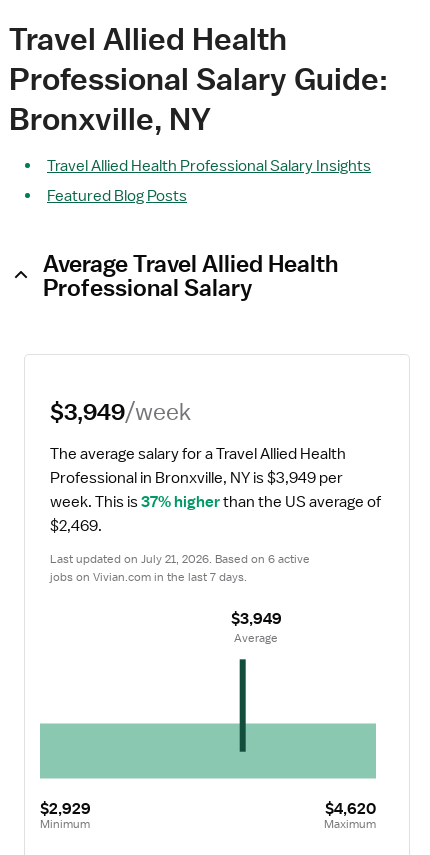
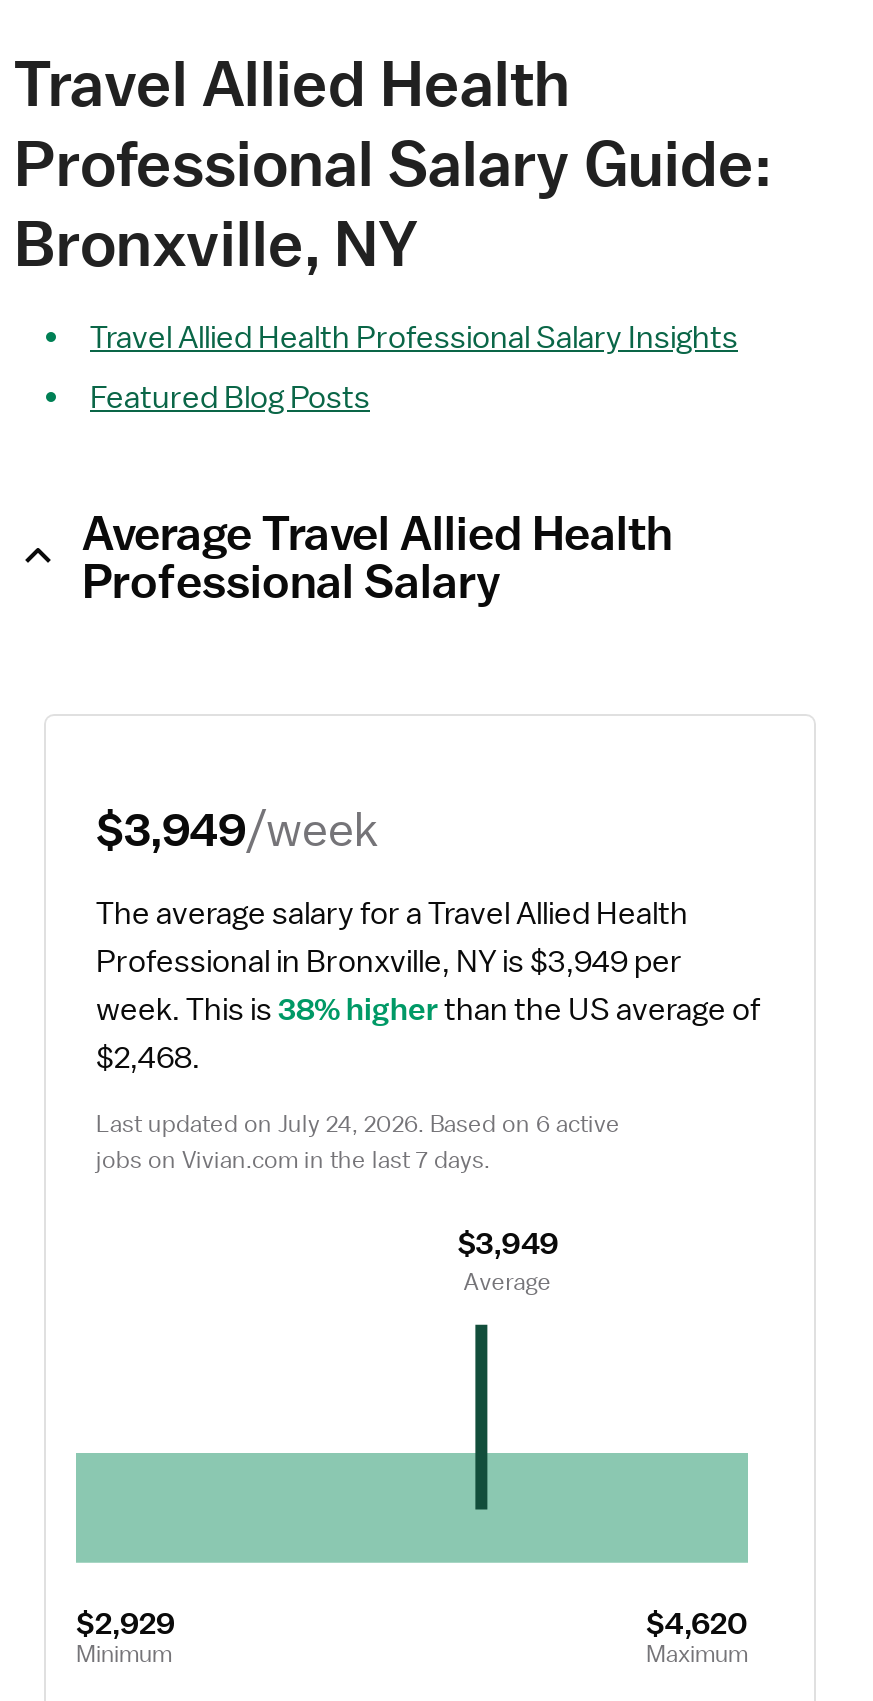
[50,492,381,512] week. This is 37% higher than the US average of -> [96,990,760,1030] week. This is 38% higher than the US average of
[50,516,102,536] $2,469. -> [96,1038,200,1078] $2,468.
[50,551,310,567] Last updated on July 21, 2026. Based on 6 active -> [96,1108,620,1140] Last updated on July 24, 2026. Based on 6 active

